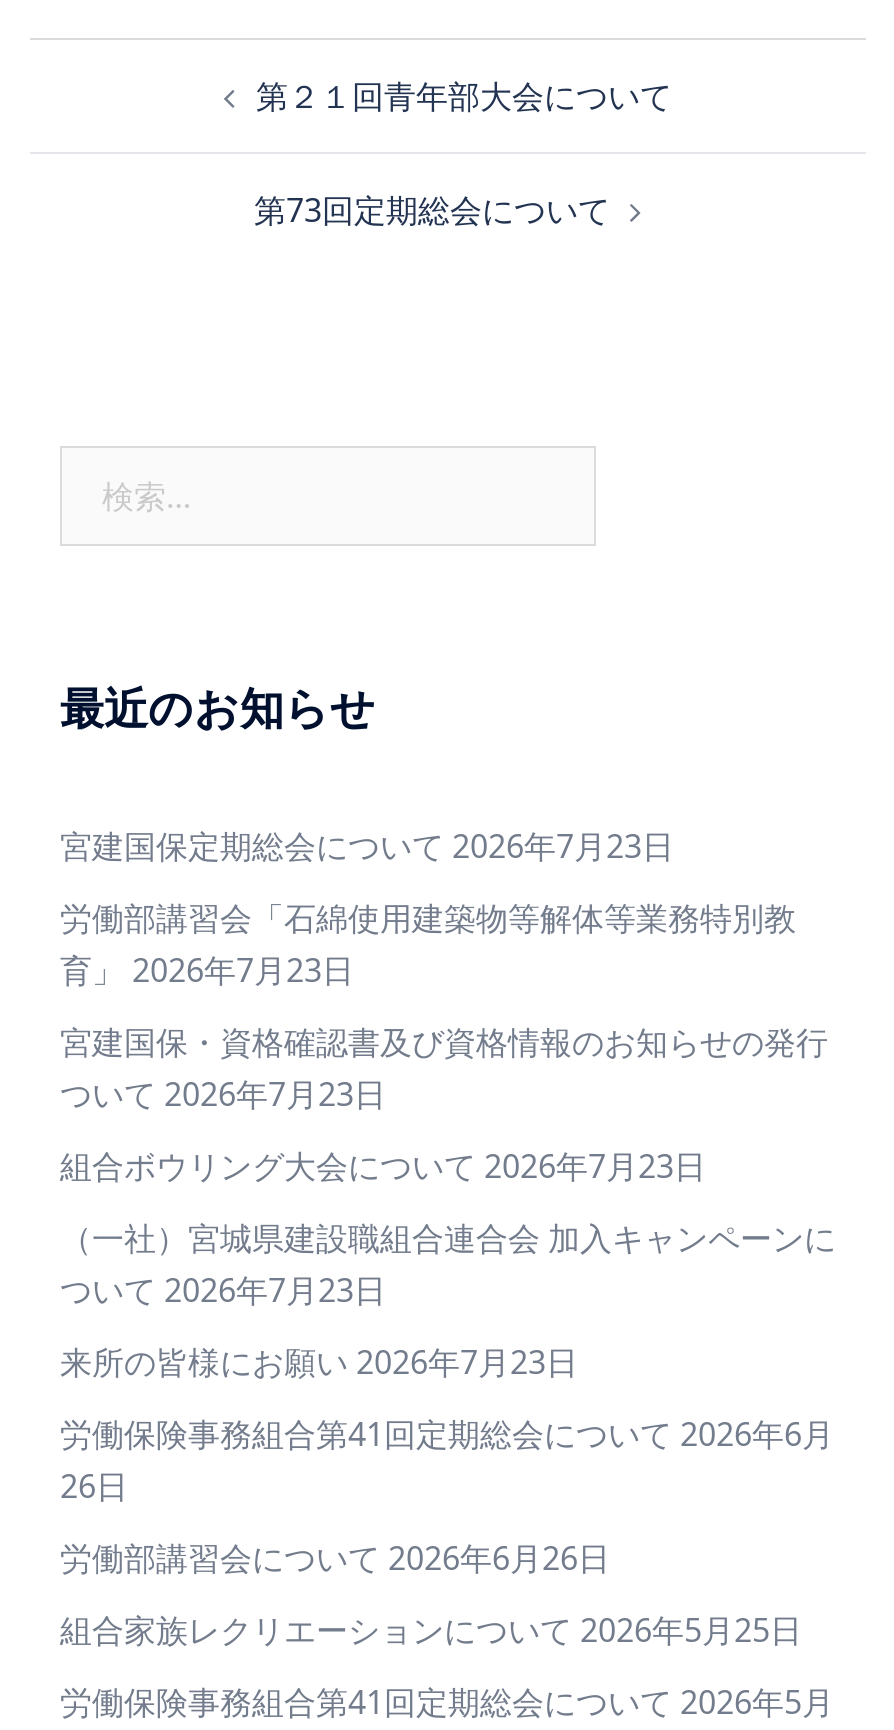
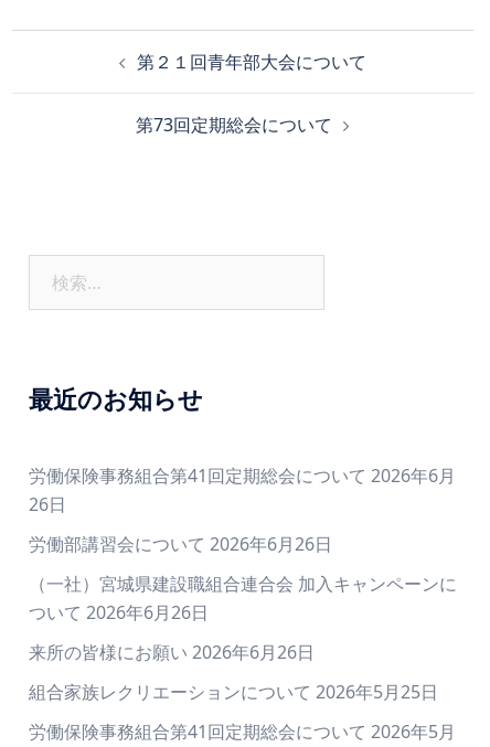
[60,823,828,1383] 宮建国保定期総会について 2026年7月23日 | 労働部講習会「石綿使用建築物等解体等業務特別教 | 育」 2026年7月23日 | 宮建国保・資格確認書及び資格情報のお知らせの発行 | ついて 2026年7月23日 | 組合ボウリング大会について 2026年7月23日 | ついて 2026年7月23日 | 来所の皆様にお願い 2026年7月23日 -> none
moved [60,1215,836,1259] -> [29,571,457,596]: （一社）宮城県建設職組合連合会 加入キャンペーンに
moved [60,1411,834,1579] -> [29,463,456,556]: 労働保険事務組合第41回定期総会について 2026年6月 | 26日 | 労働部講習会について 2026年6月26日
none -> [29,600,315,664] ついて 2026年6月26日 | 来所の皆様にお願い 2026年6月26日

